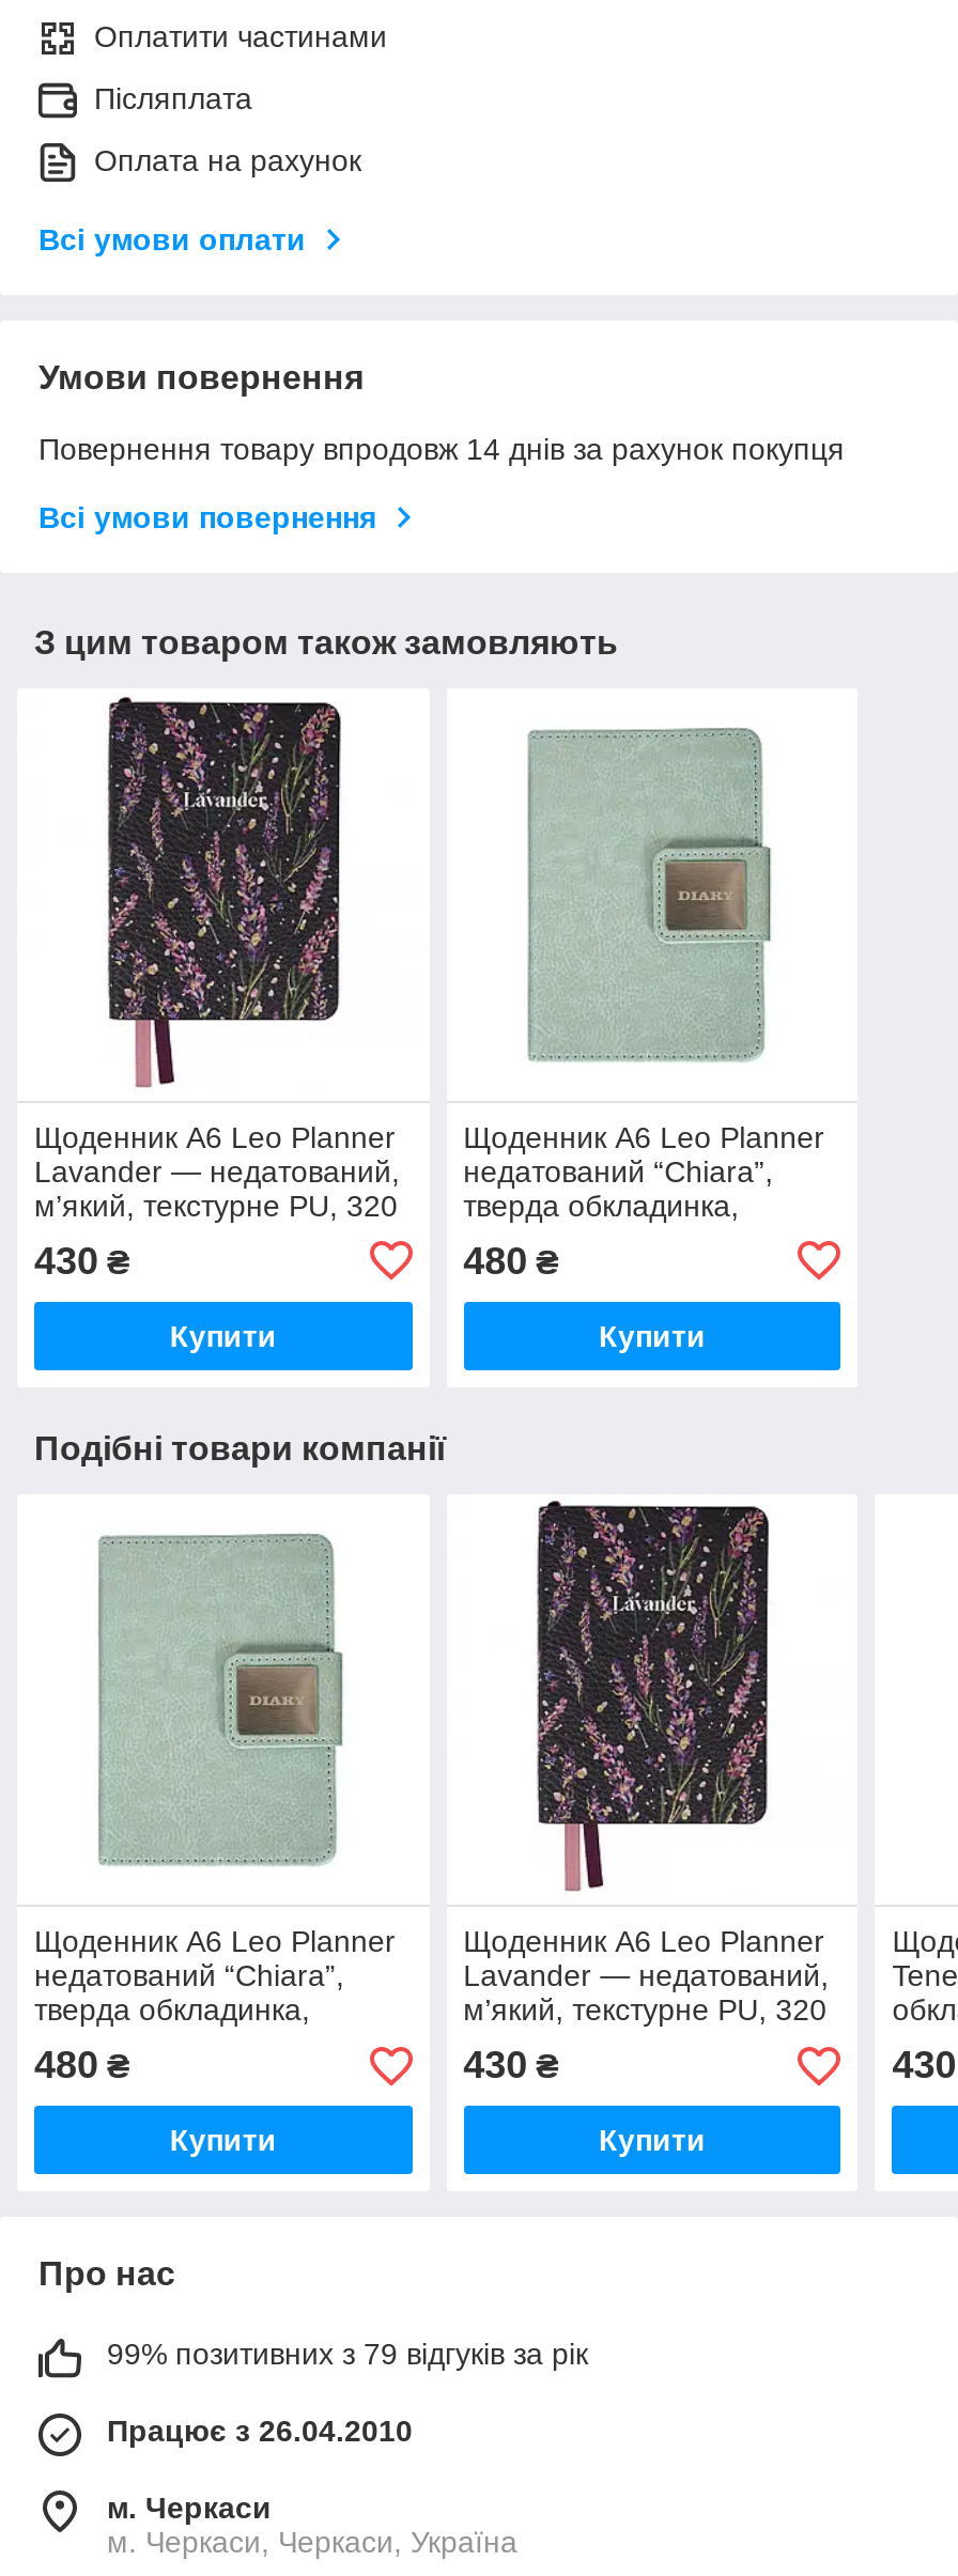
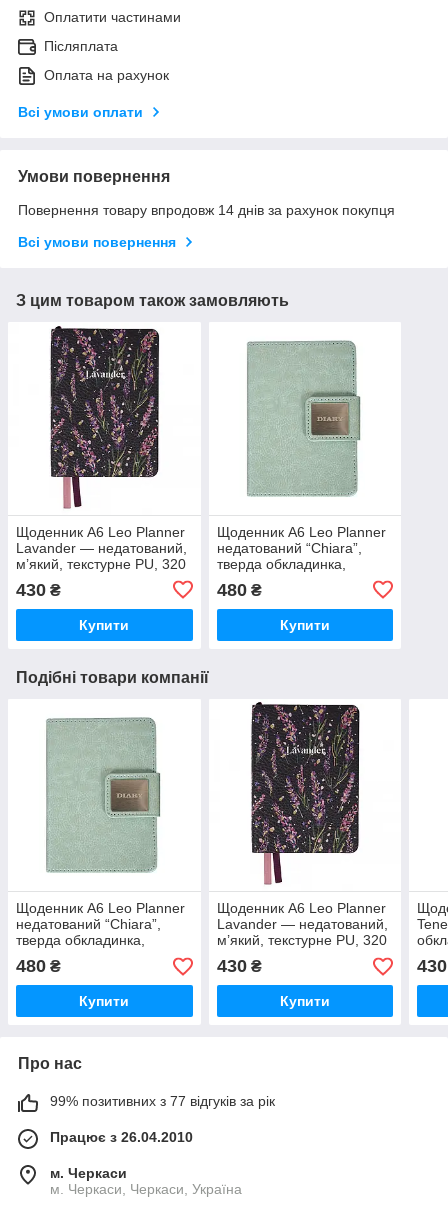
[107,2338,588,2372] 99% позитивних з 79 відгуків за рік -> [50,1093,275,1109] 99% позитивних з 77 відгуків за рік

